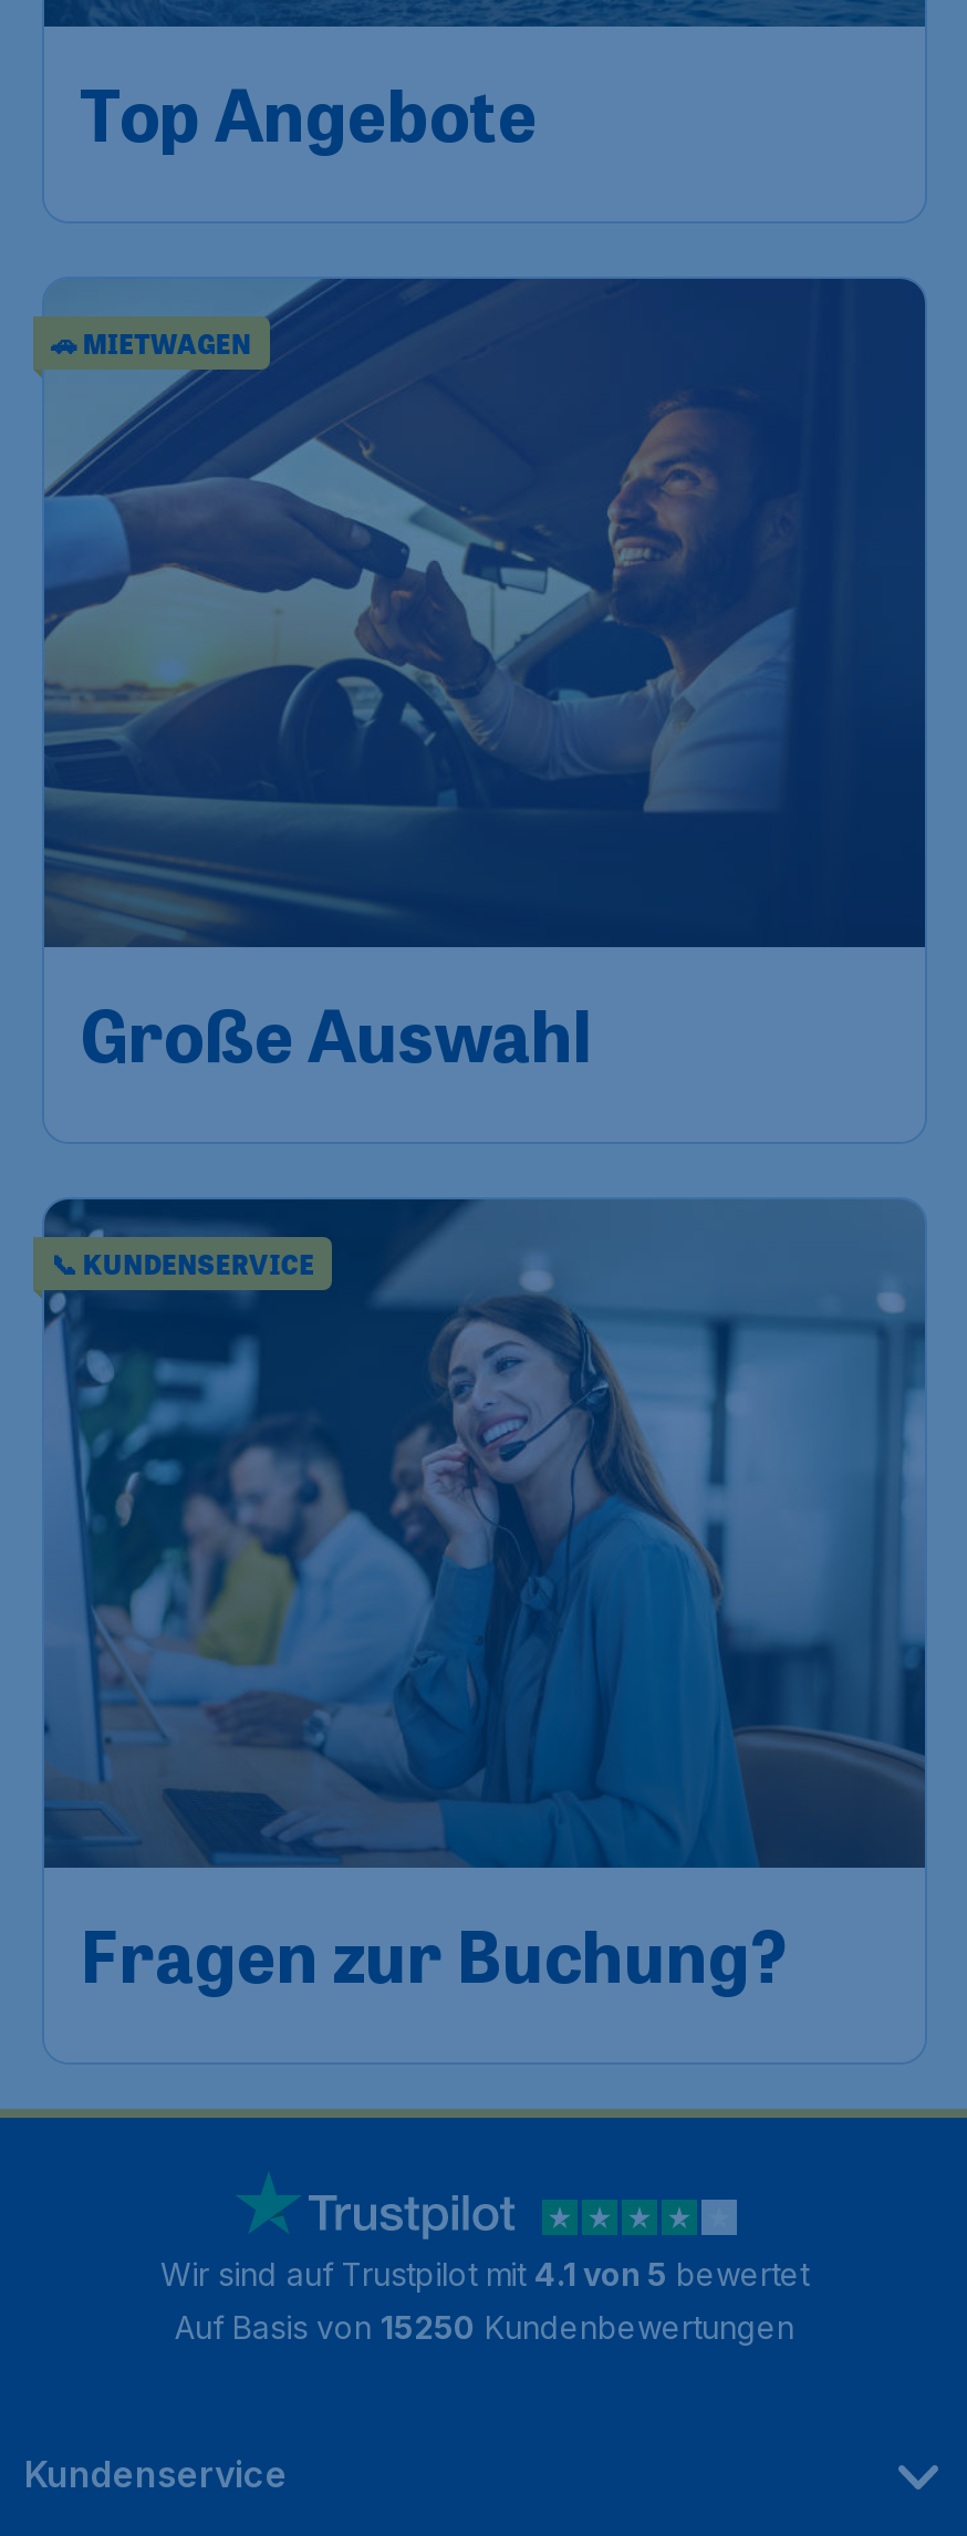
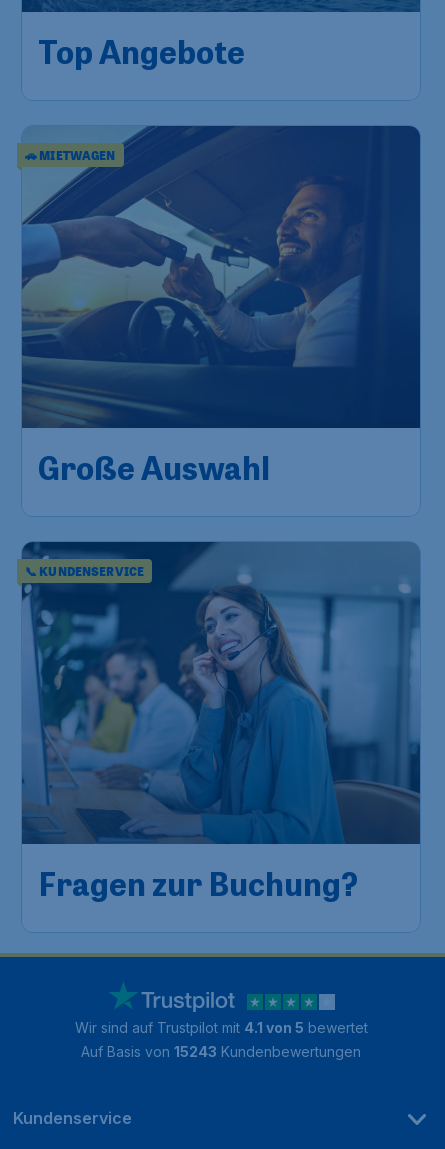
[175,2307,794,2345] Auf Basis von 15250 Kundenbewertungen -> [81,1043,361,1060] Auf Basis von 15243 Kundenbewertungen

